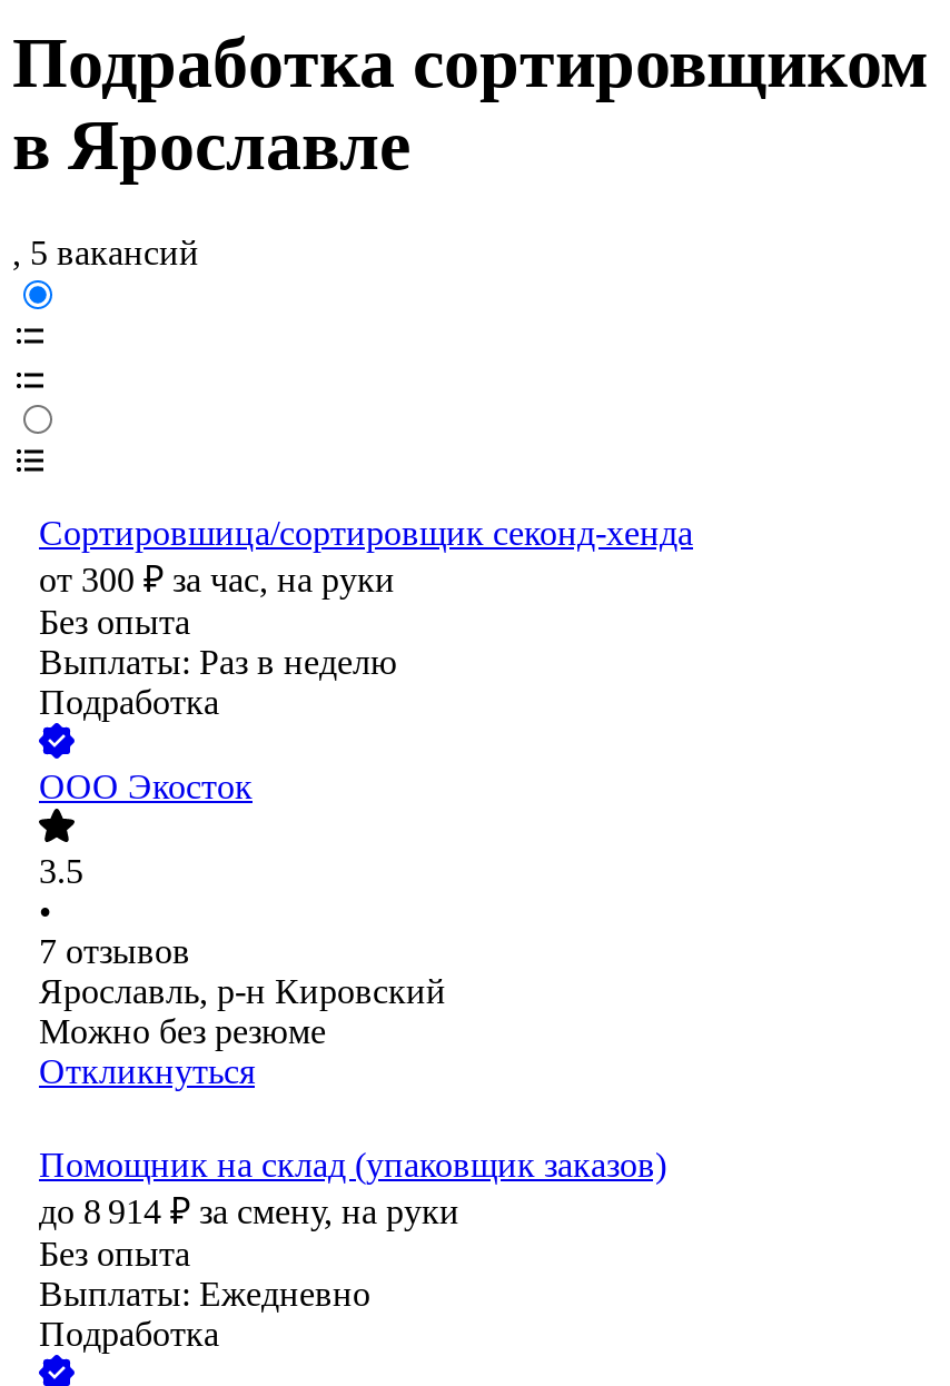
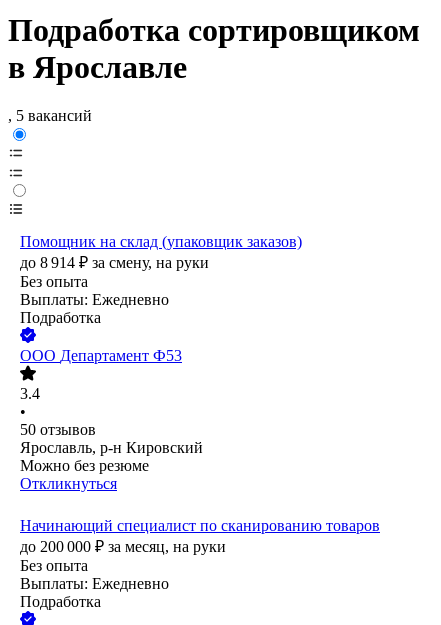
[39,515,693,600] Сортировшица/сортировщик секонд-хенда | от 300 ₽ за час, на руки -> none
[39,644,397,682] Выплаты: Раз в неделю -> [20,291,169,308] Выплаты: Ежедневно
[39,769,253,806] ООО Экосток -> [20,347,182,364] ООО Департамент Ф53
[39,853,83,891] 3.5 -> [20,385,40,402] 3.4
[39,933,190,971] 7 отзывов -> [20,421,96,438] 50 отзывов
none -> [20,517,380,555] Начинающий специалист по сканированию товаров | до 200 000 ₽ за месяц, на руки
moved [39,1147,666,1231] -> [20,233,302,271]: Помощник на склад (упаковщик заказов) | до 8 914 ₽ за смену, на руки

